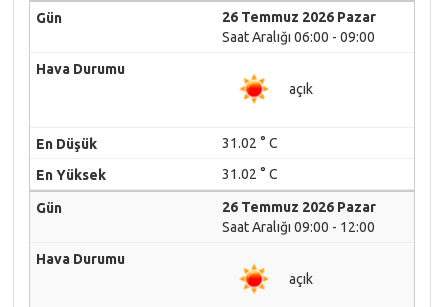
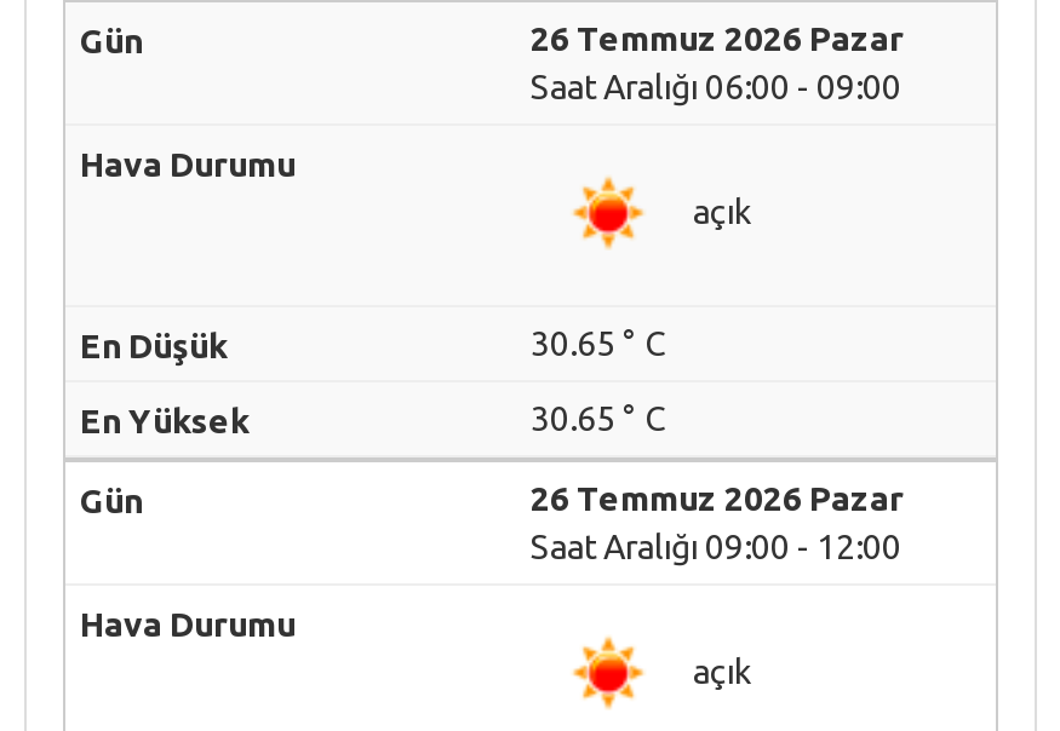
[222,135,278,151] 31.02 ° C -> [531,324,666,363] 30.65 ° C
[222,166,278,182] 31.02 ° C -> [531,399,666,438] 30.65 ° C

